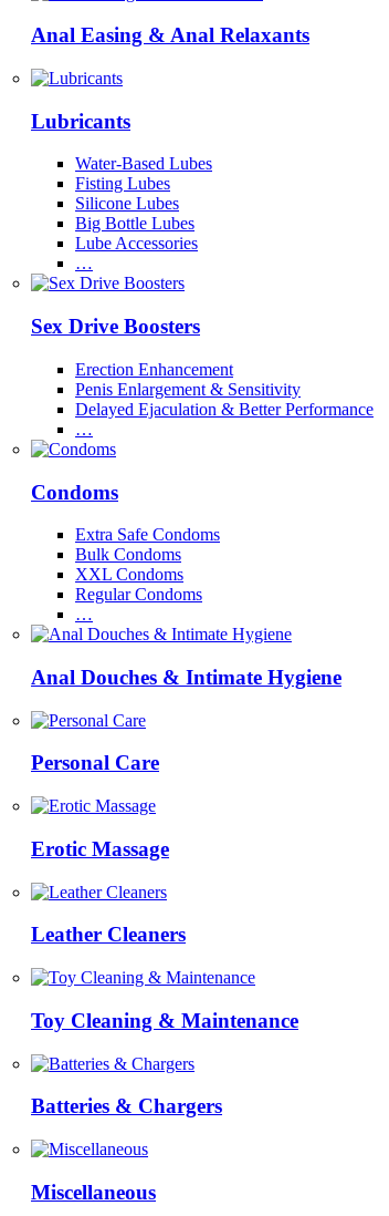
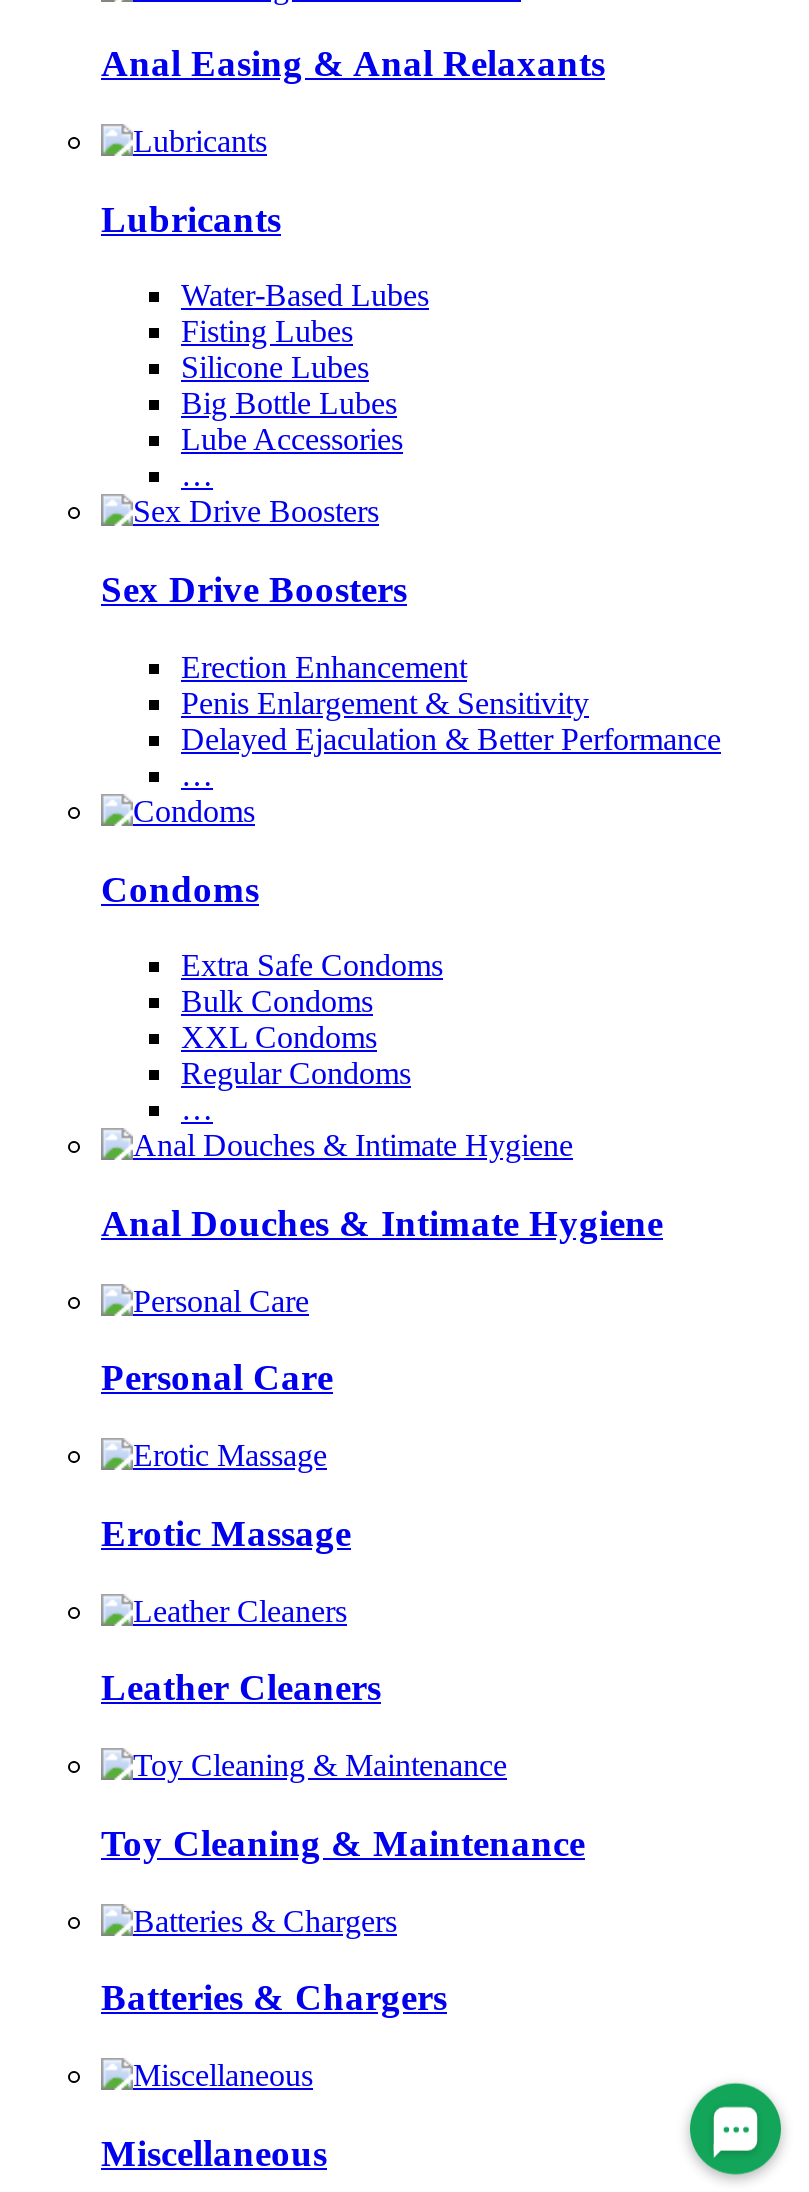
none -> [685,2080,785,2182] [image]

